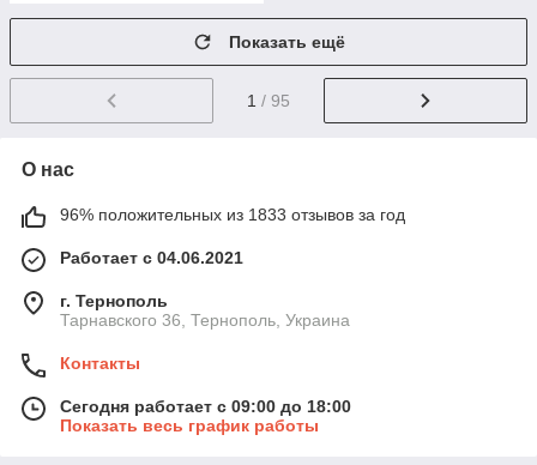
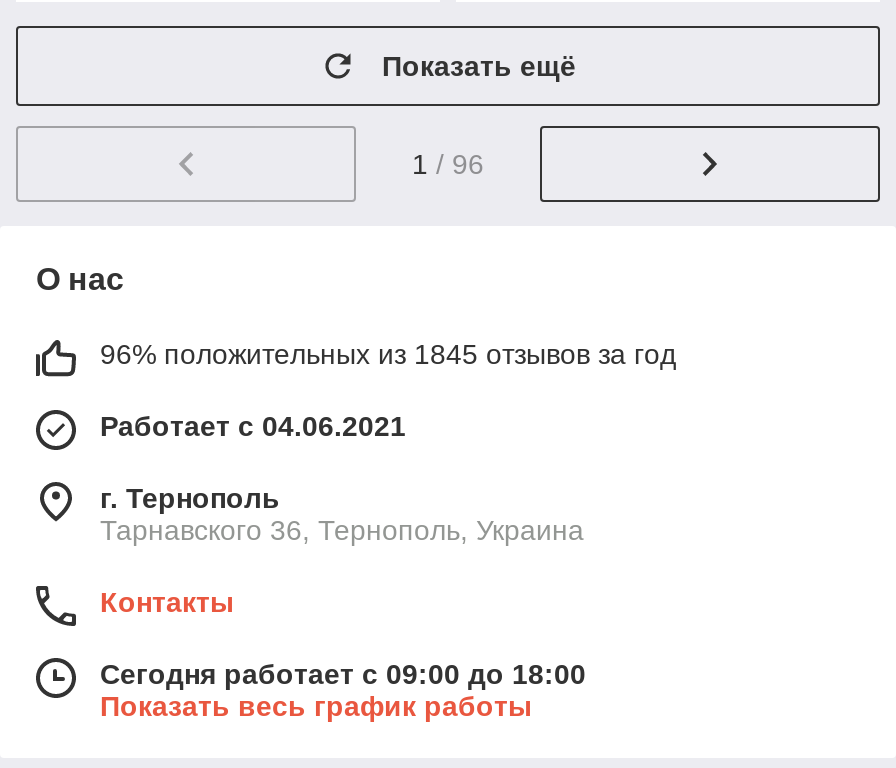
[247,91,290,110] 1 / 95 -> [412,148,484,180] 1 / 96
[60,205,405,224] 96% положительных из 1833 отзывов за год -> [100,338,676,370] 96% положительных из 1845 отзывов за год

